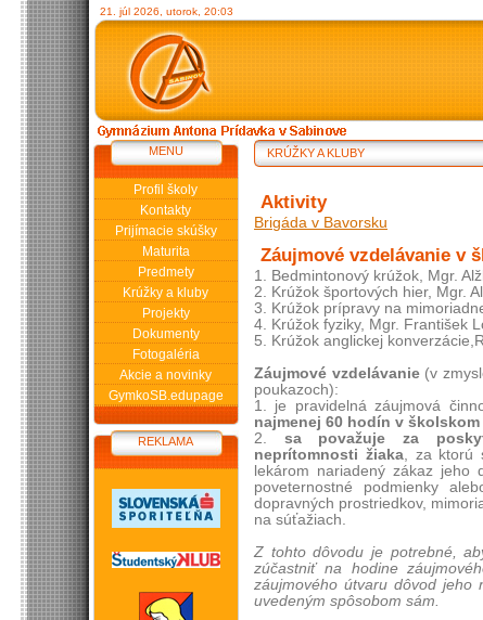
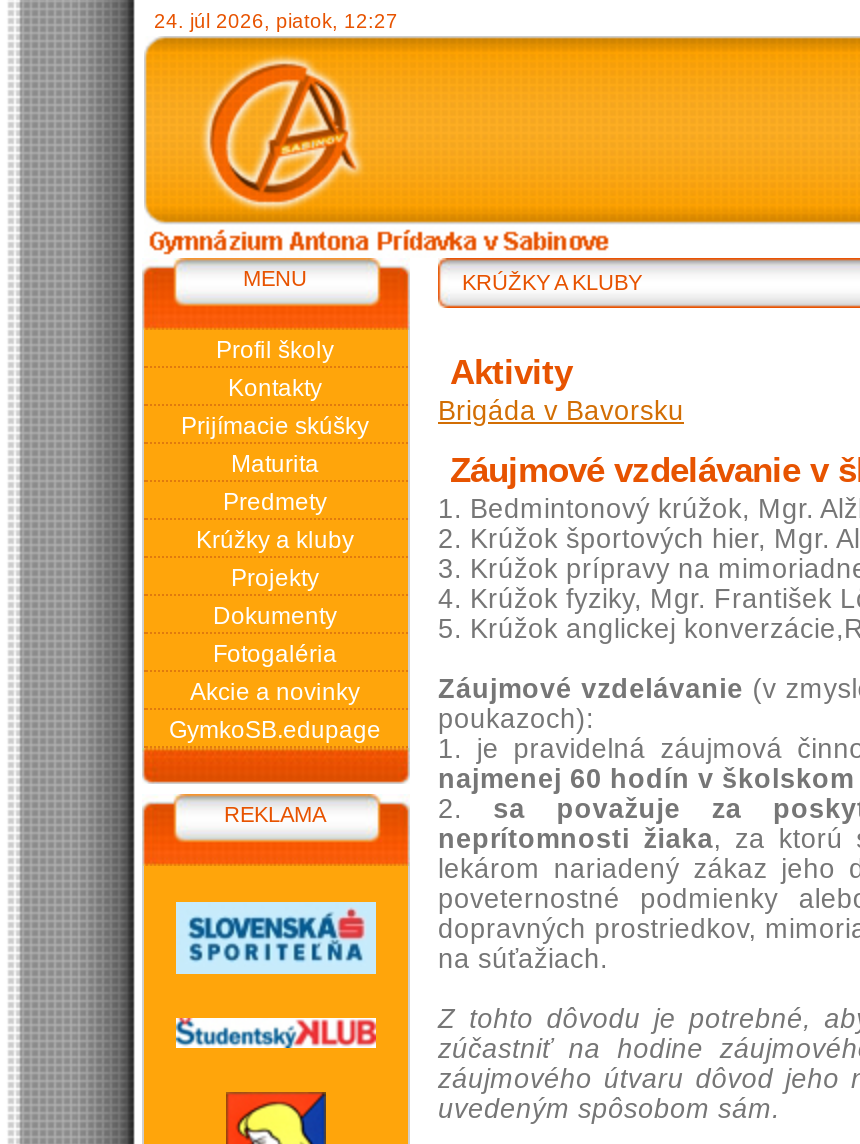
[100,5,233,17] 21. júl 2026, utorok, 20:03 -> [154,10,398,32] 24. júl 2026, piatok, 12:27

